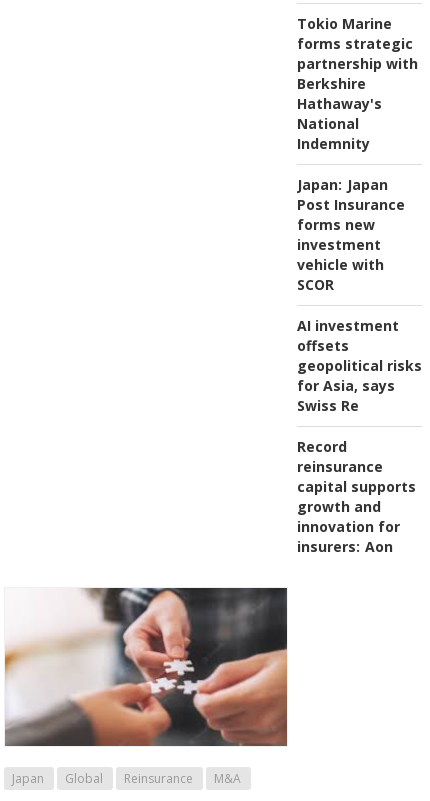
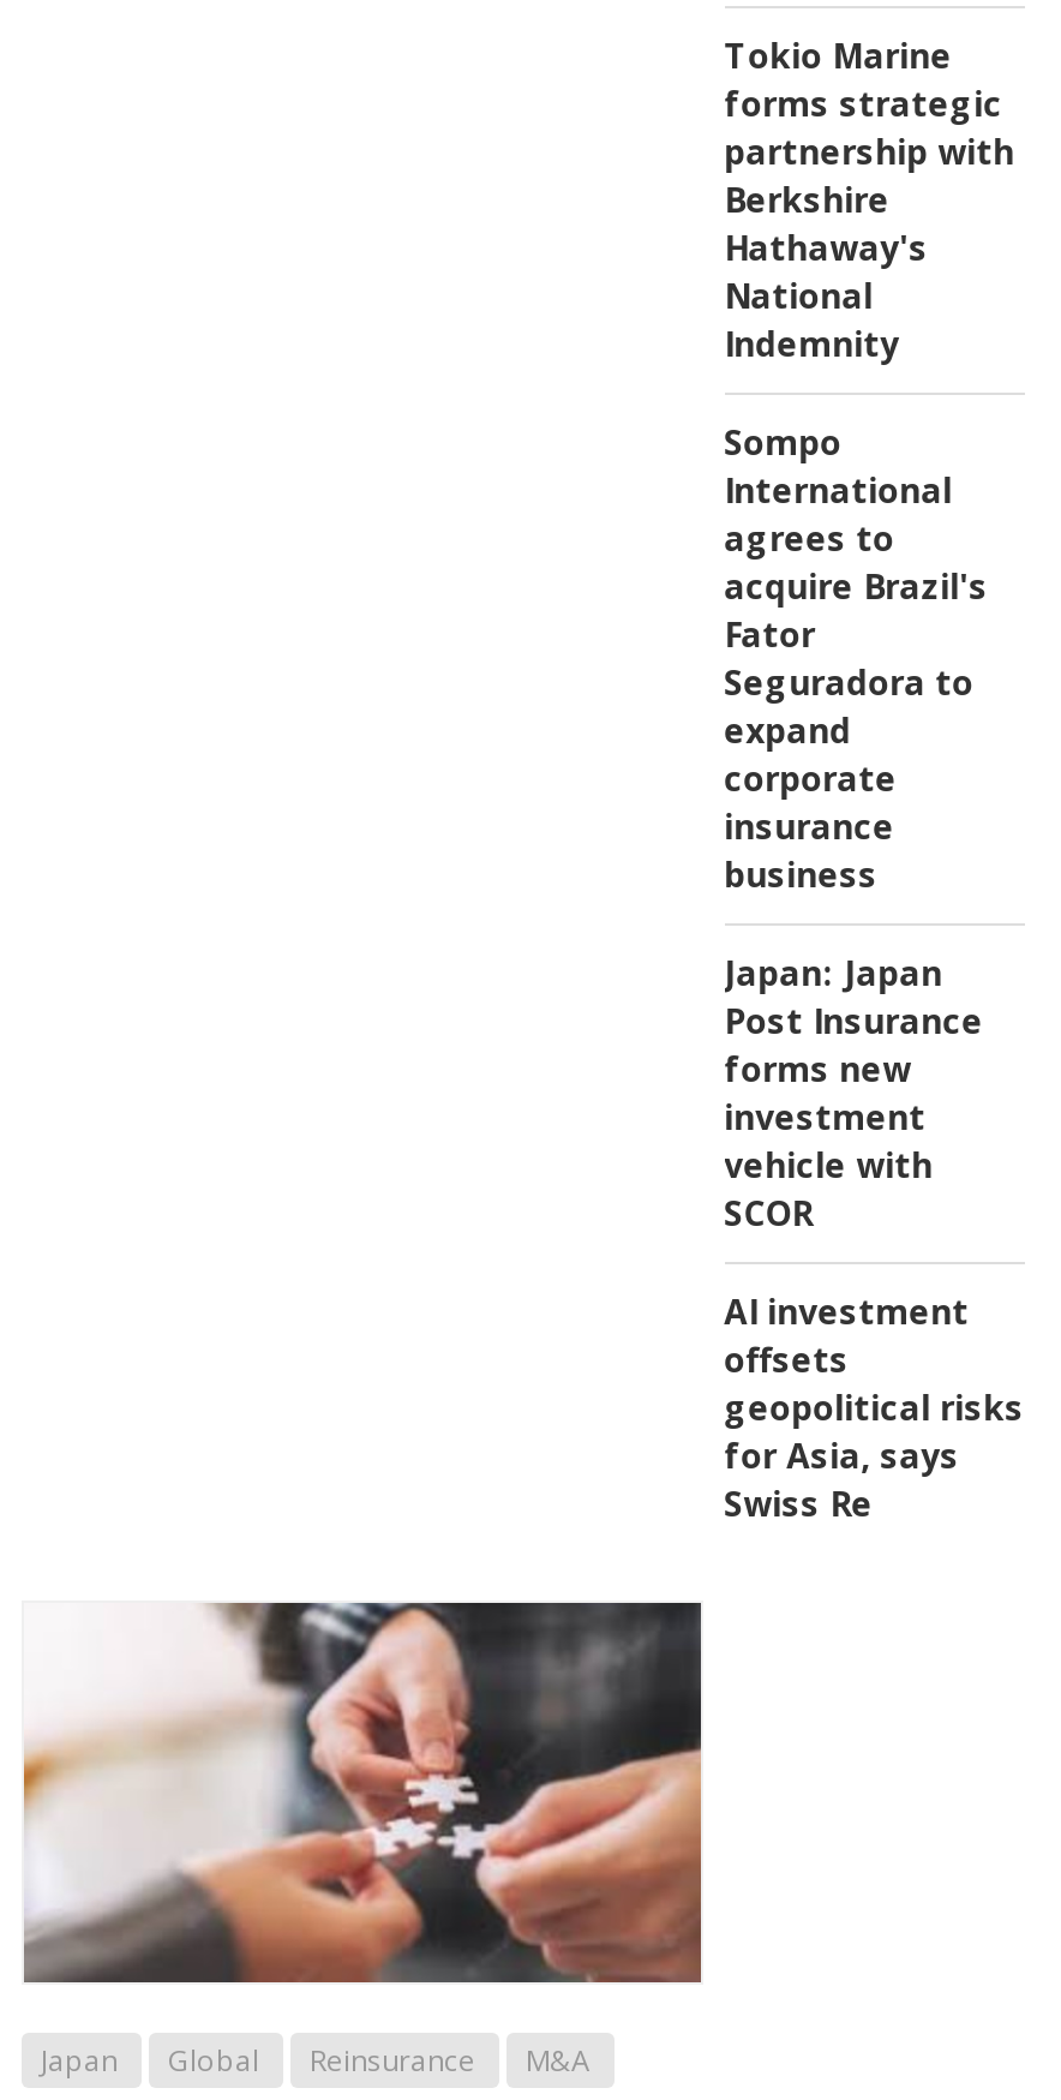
none -> [724,419,988,897] Sompo | International | agrees to | acquire Brazil's | Fator | Seguradora to | expand | corporate | insurance | business
moved [297,175,422,415] -> [724,950,1024,1526]: Japan: Japan | Post Insurance | forms new | ... | for Asia, says | Swiss Re
[297,437,416,556] Record | reinsurance | capital supports | growth and | innovation for | insurers: Aon -> none

